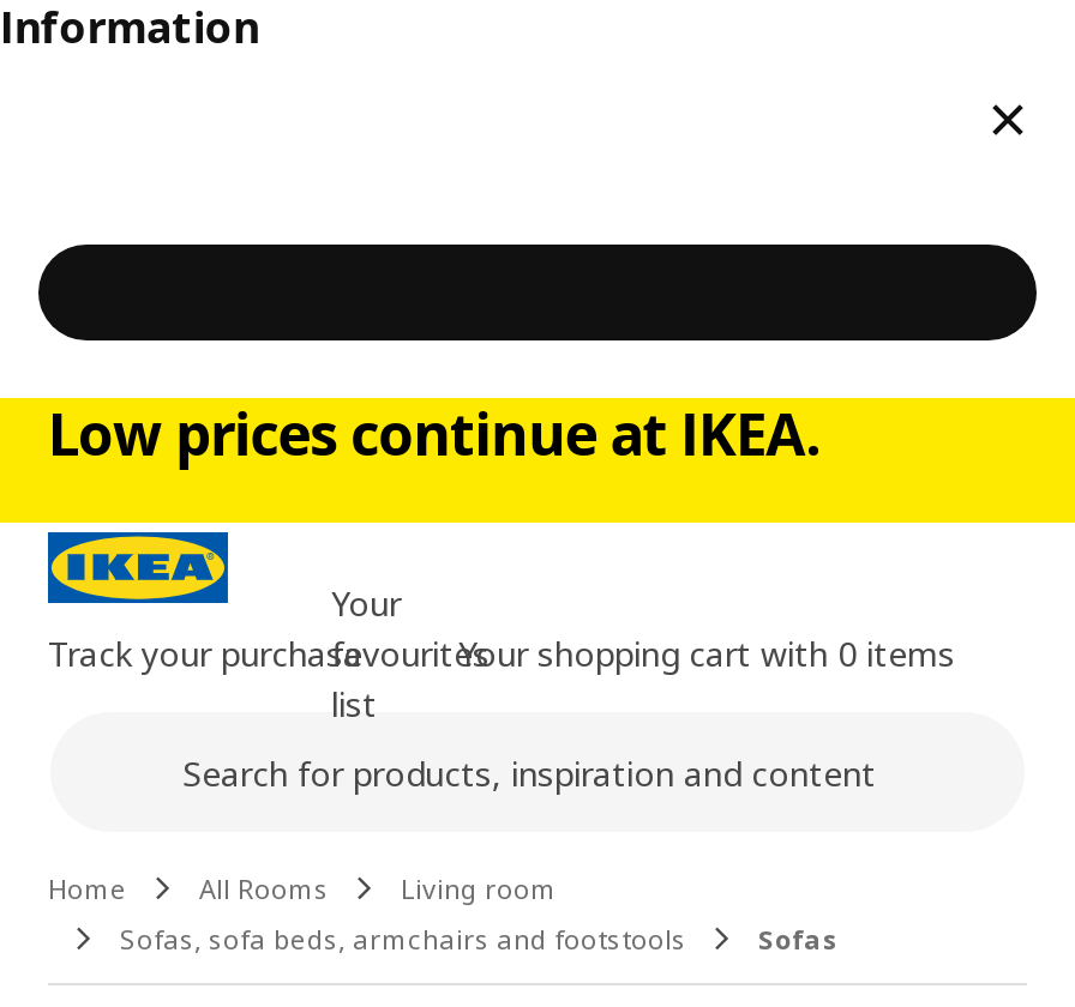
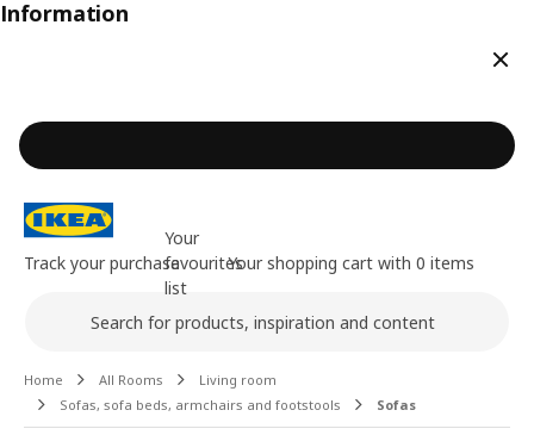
[48,393,818,472] Low prices continue at IKEA. -> none

